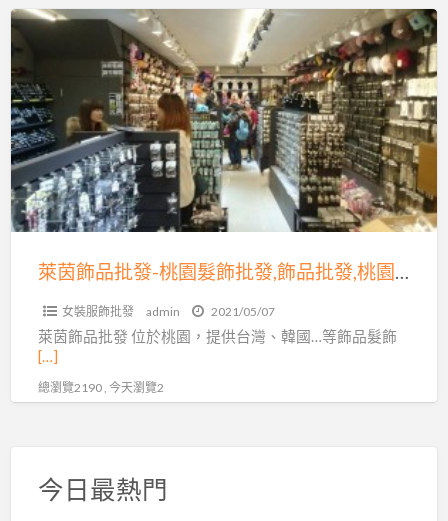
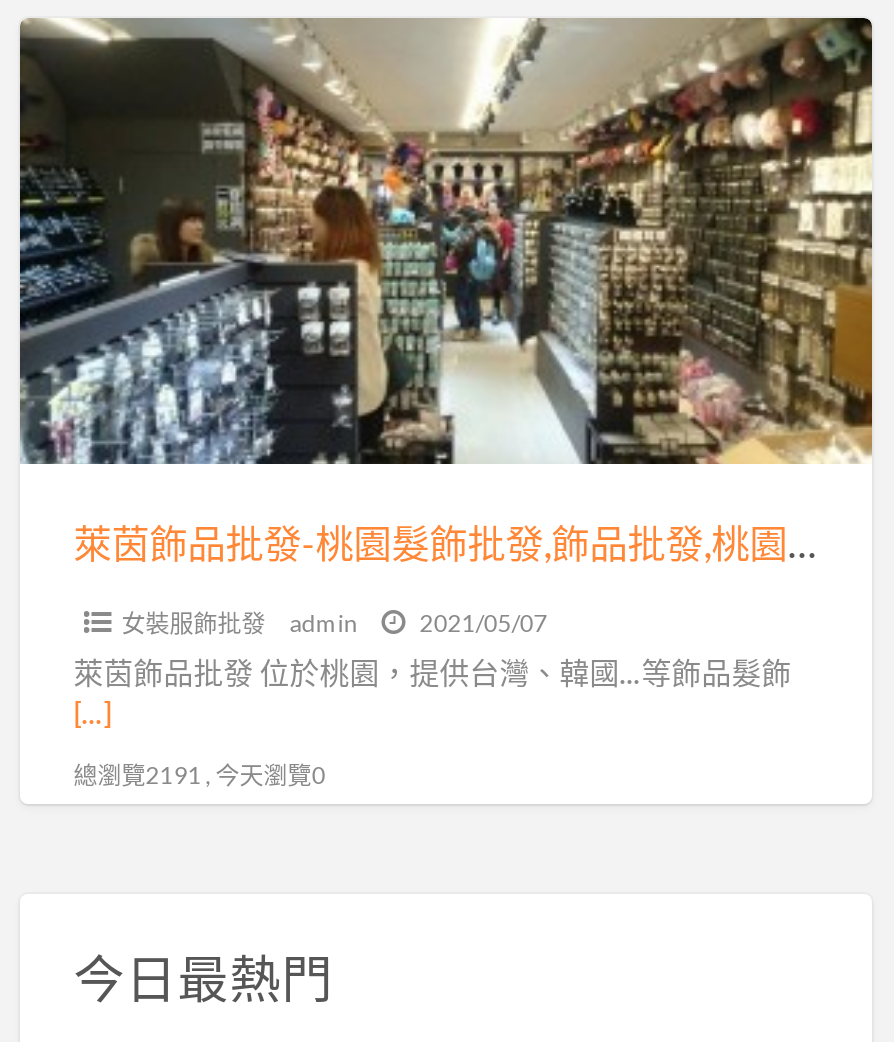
[38,380,164,395] 總瀏覽2190 , 今天瀏覽2 -> [73,759,325,789] 總瀏覽2191 , 今天瀏覽0

